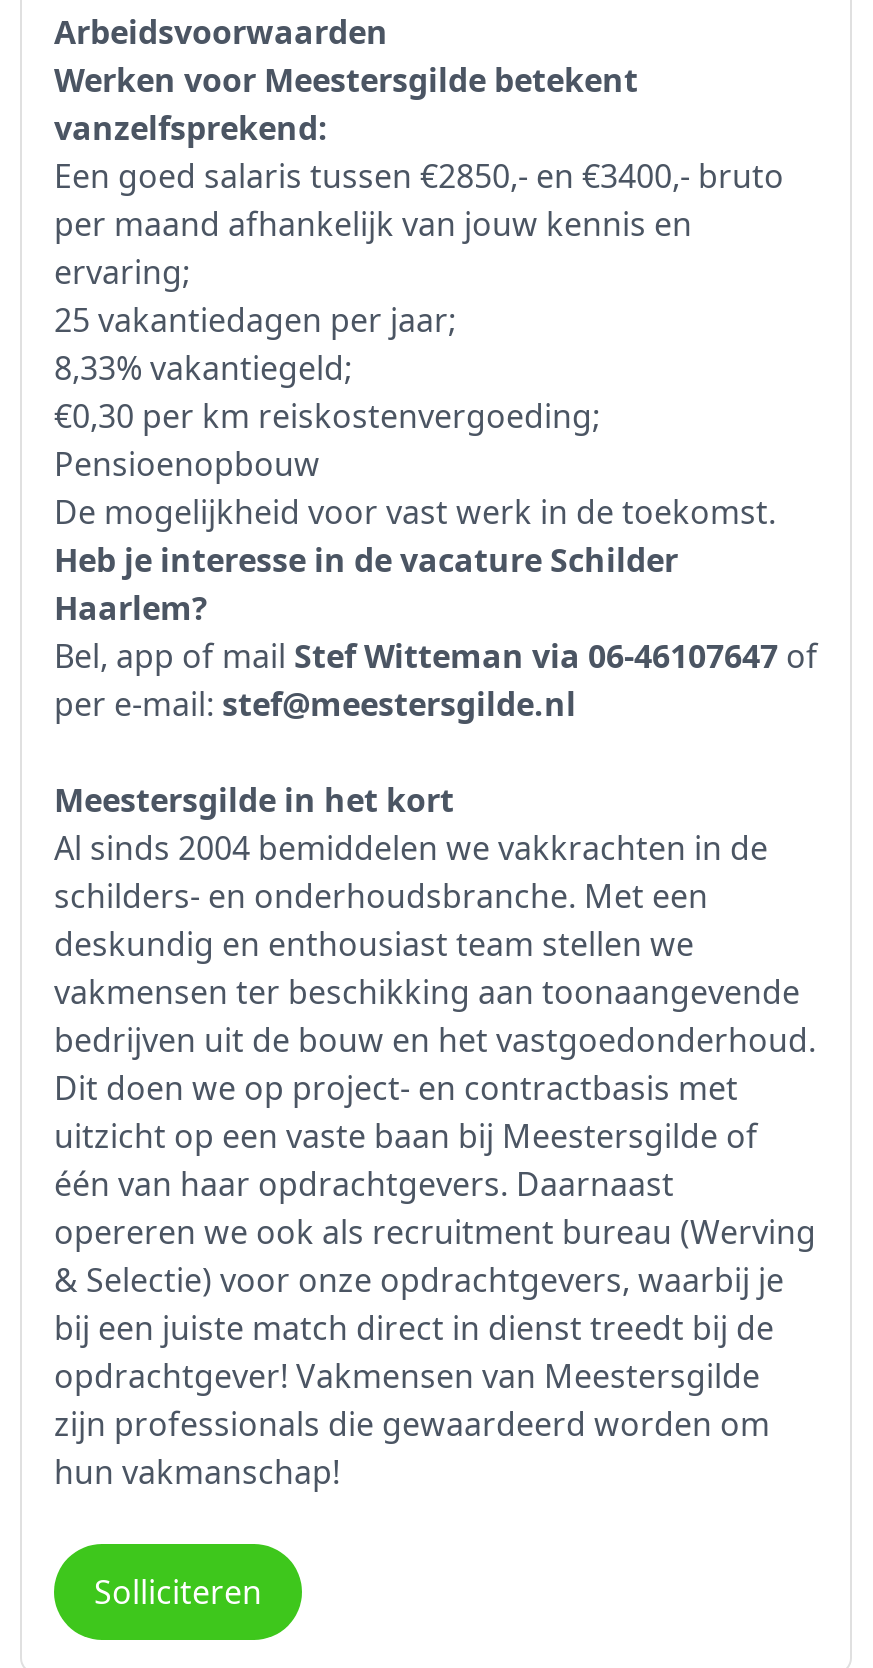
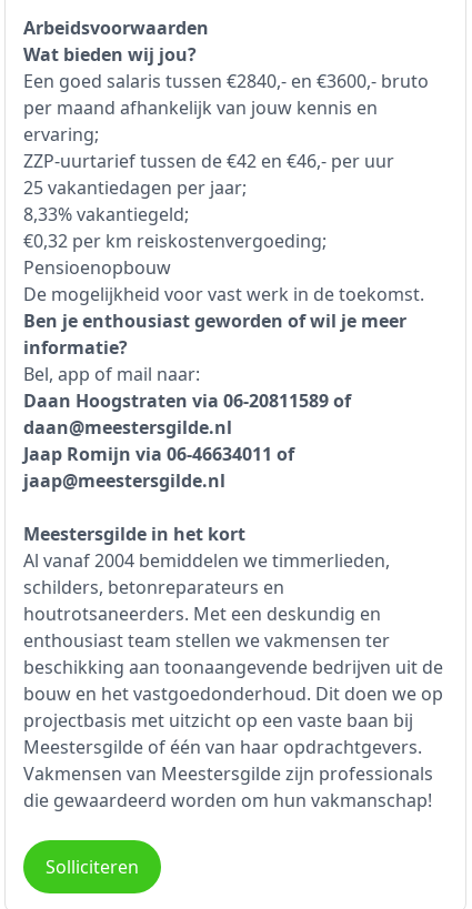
[54,58,784,198] Werken voor Meestersgilde betekent | vanzelfsprekend: | Een goed salaris tussen €2850,- en €3400,- bruto -> [23,42,429,93] Wat bieden wij jou? | Een goed salaris tussen €2840,- en €3600,- bruto
none -> [23,149,394,173] ZZP-uurtarief tussen de €42 en €46,- per uur
[54,394,600,438] €0,30 per km reiskostenvergoeding; -> [23,229,327,253] €0,32 per km reiskostenvergoeding;
[54,538,818,726] Heb je interesse in de vacature Schilder | Haarlem? | Bel, app of mail Stef Witteman via 06-46107647 of | per e-mail: stef@meestersgilde.nl -> [23,309,406,493] Ben je enthousiast geworden of wil je meer | informatie? | Bel, app of mail naar: | Daan Hoogstraten via 06-20811589 of | daan@meestersgilde.nl | Jaap Romijn via 06-46634011 of | jaap@meestersgilde.nl
moved [54,778,454,822] -> [23,522,245,546]: Meestersgilde in het kort
[54,826,816,1494] Al sinds 2004 bemiddelen we vakkrachten in de | schilders- en onderhoudsbranche. Met een | deskundig en enthousiast team stellen we | vakmensen ter beschikking aan toonaangevende | bedrijven uit de bouw en het vastgoedonderhoud. | Dit doen we op project- en contractbasis met | uitzicht op een vaste baan bij Meestersgilde of | één van haar opdrachtgevers. Daarnaast | opereren we ook als recruitment bureau (Werving | & Selectie) voor onze opdrachtgevers, waarbij je | bij een juiste match direct in dienst treedt bij de | opdrachtgever! Vakmensen van Meestersgilde | zijn professionals die gewaardeerd worden om | hun vakmanschap! -> [23,548,443,812] Al vanaf 2004 bemiddelen we timmerlieden, | schilders, betonreparateurs en | houtrotsaneerders. Met een deskundig en | enthousiast team stellen we vakmensen ter | beschikking aan toonaangevende bedrijven uit de | bouw en het vastgoedonderhoud. Dit doen we op | projectbasis met uitzicht op een vaste baan bij | Meestersgilde of één van haar opdrachtgevers. | Vakmensen van Meestersgilde zijn professionals | die gewaardeerd worden om hun vakmanschap!

